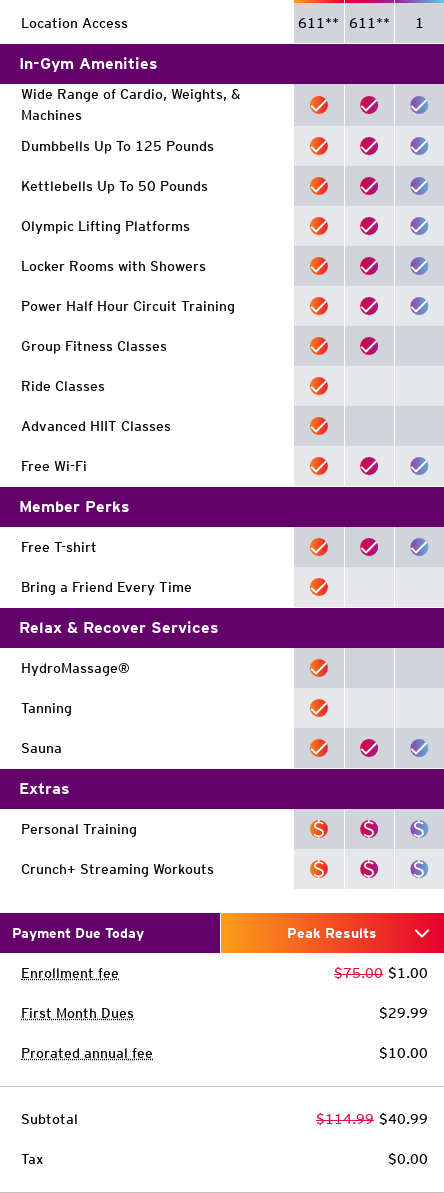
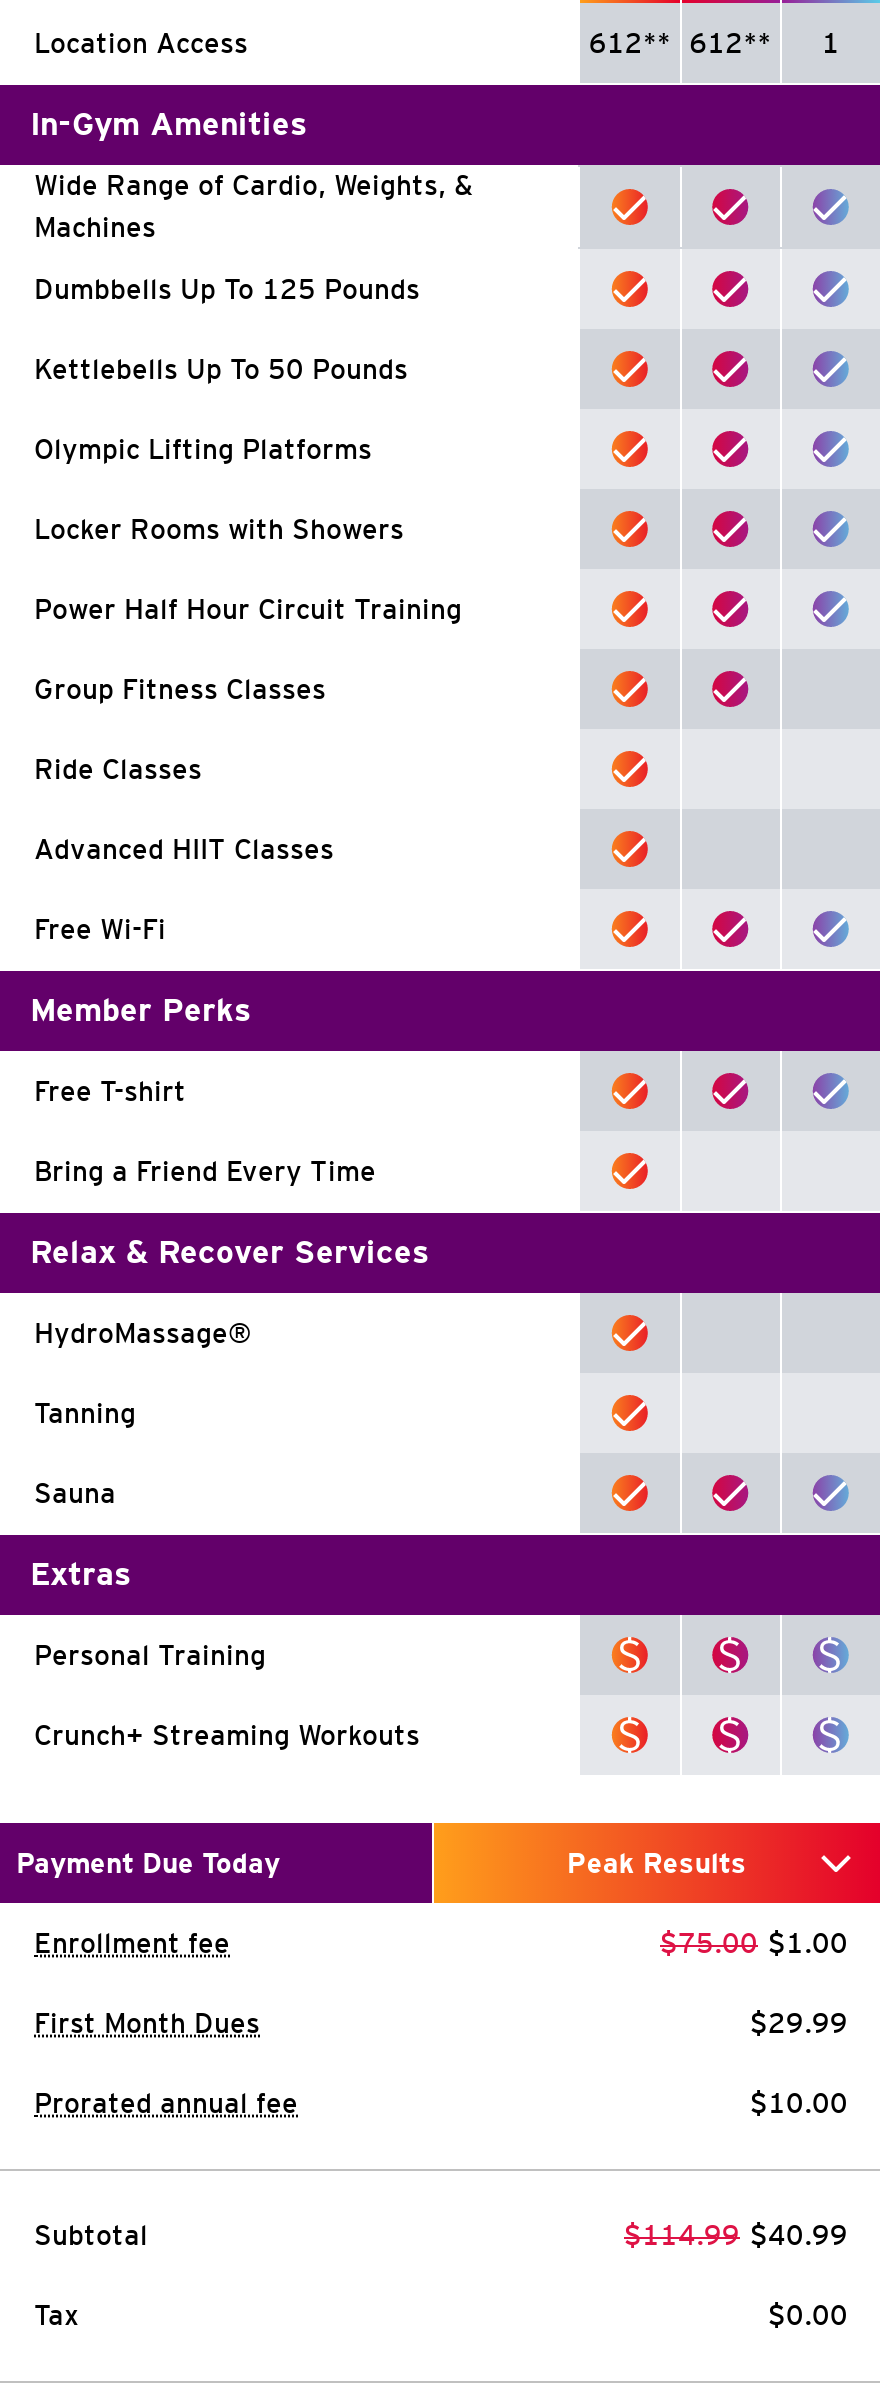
[298,14,424,30] 611** 611** 1 -> [589,26,840,58] 612** 612** 1

